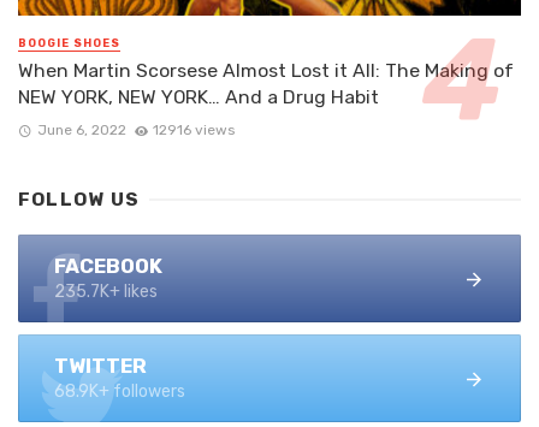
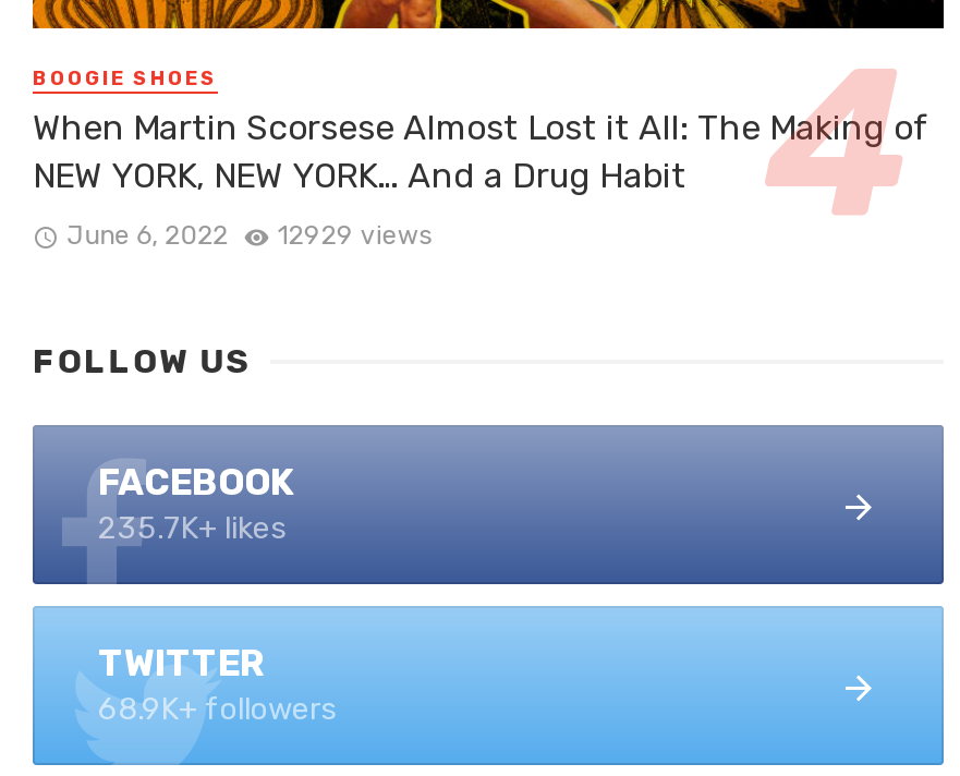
[37,121,235,138] June 6, 2022 12916 views -> [67,220,432,250] June 6, 2022 12929 views

